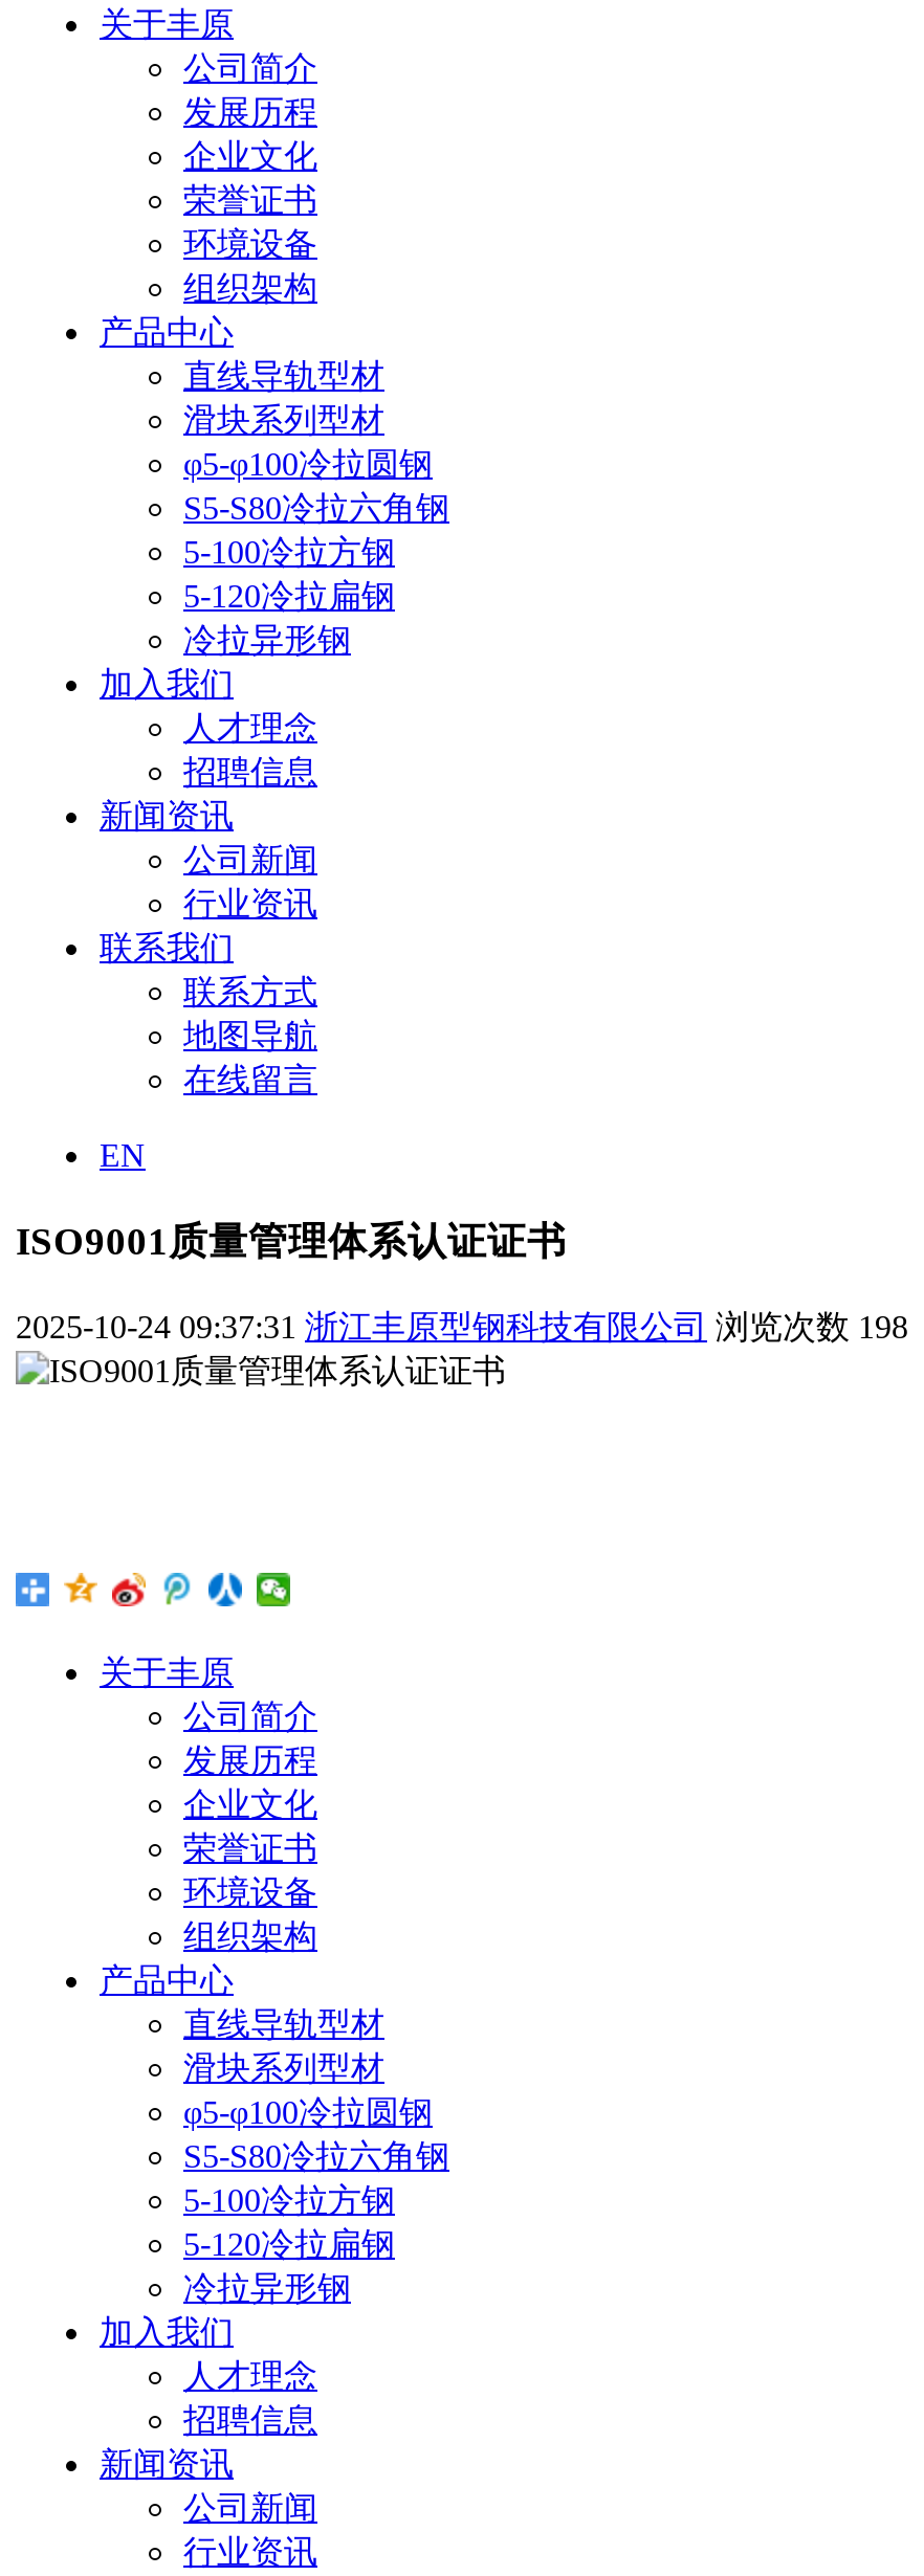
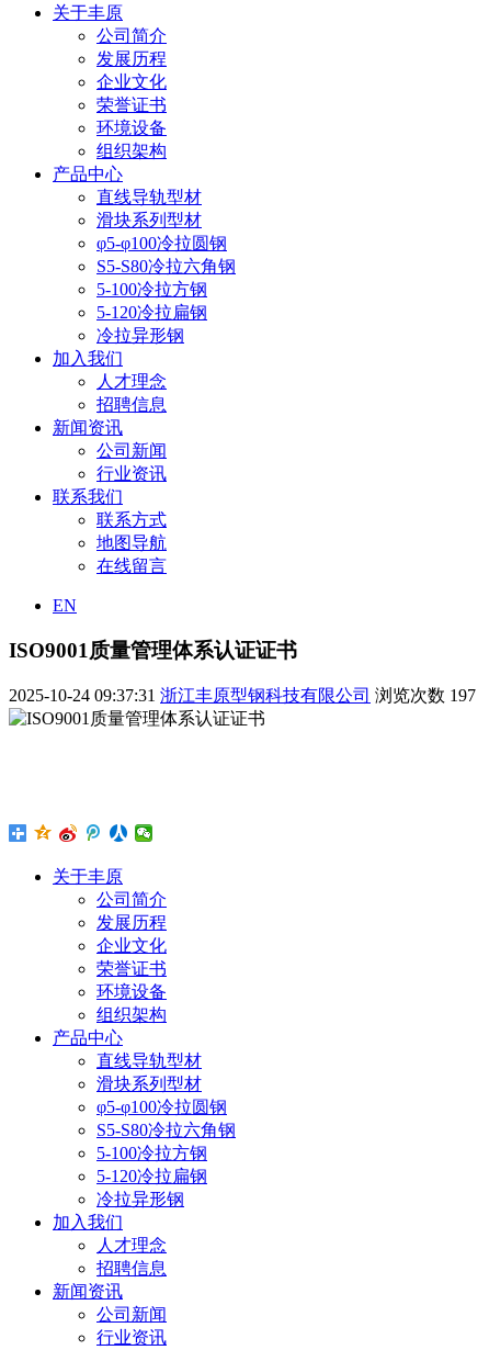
[16,1309,908,1345] 2025-10-24 09:37:31 浙江丰原型钢科技有限公司 浏览次数198 -> [9,686,476,705] 2025-10-24 09:37:31 浙江丰原型钢科技有限公司 浏览次数197

